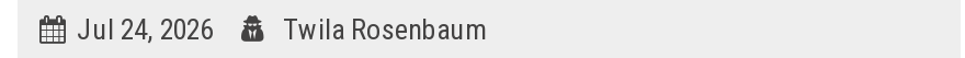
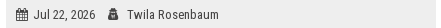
[77,13,485,46] Jul 24, 2026 Twila Rosenbaum -> [33,7,219,22] Jul 22, 2026 Twila Rosenbaum

